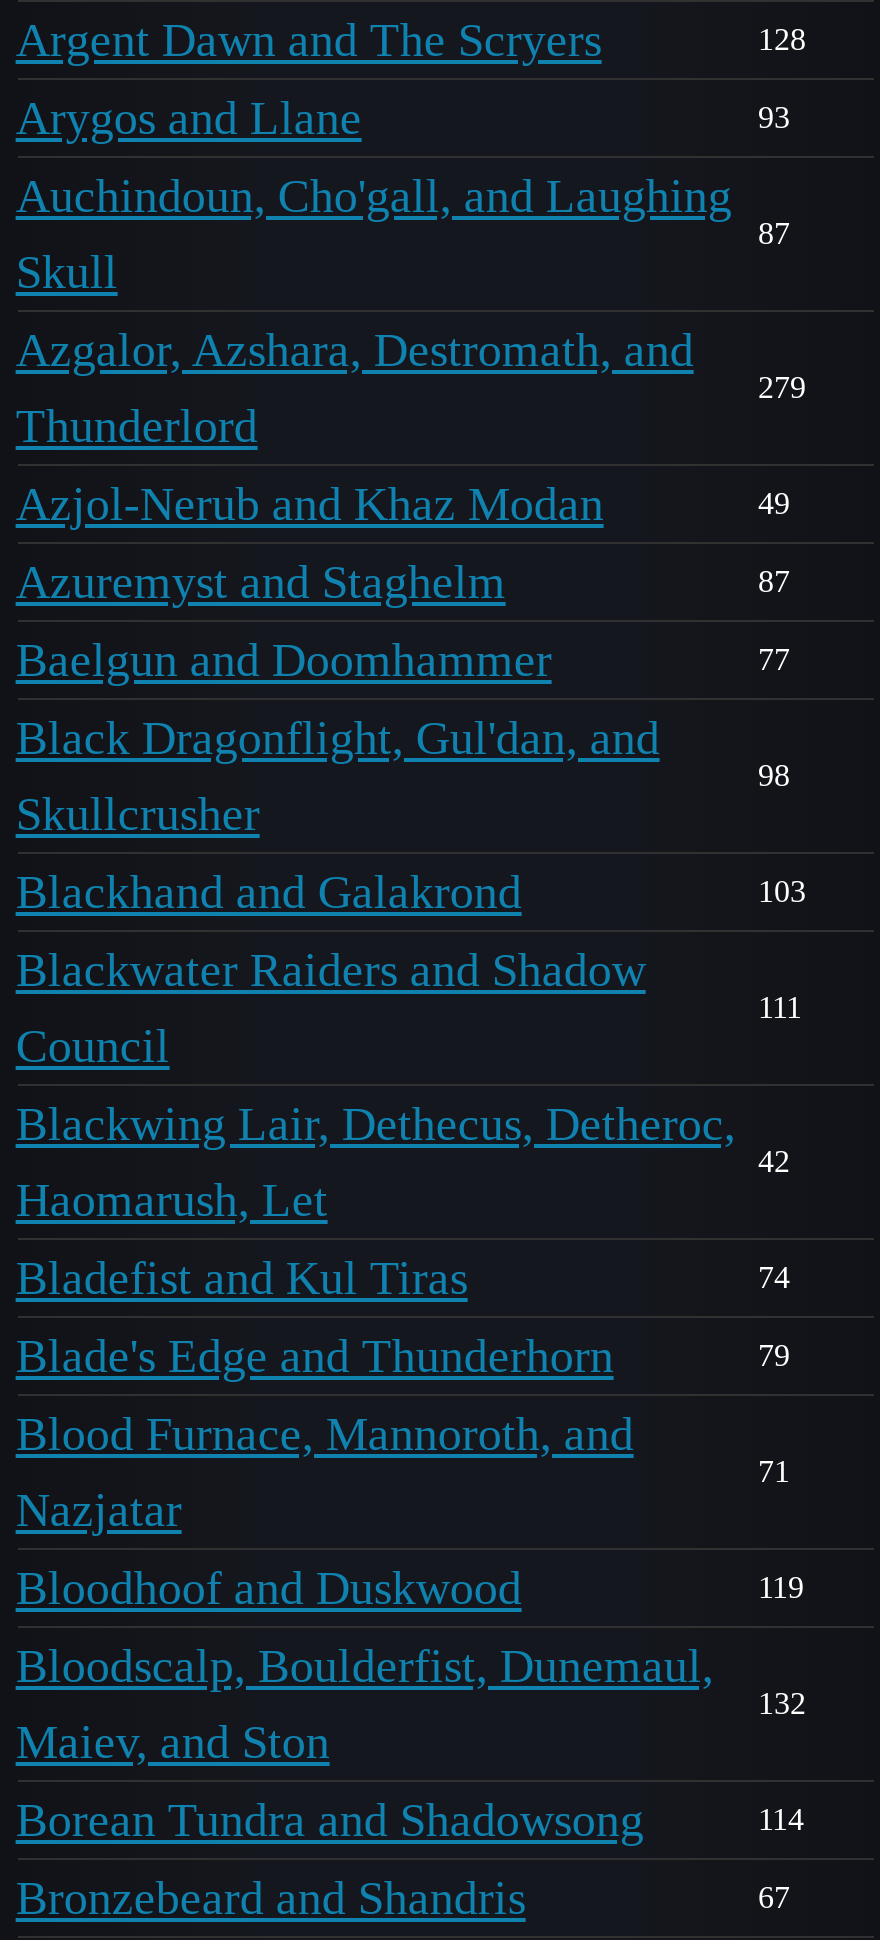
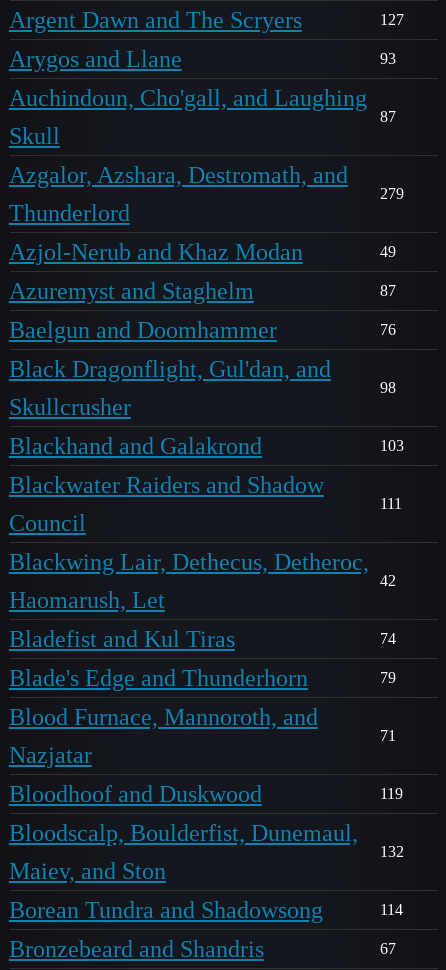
[758,22,806,56] 128 -> [380,11,404,28] 127
[758,642,790,676] 77 -> [380,321,396,338] 76

